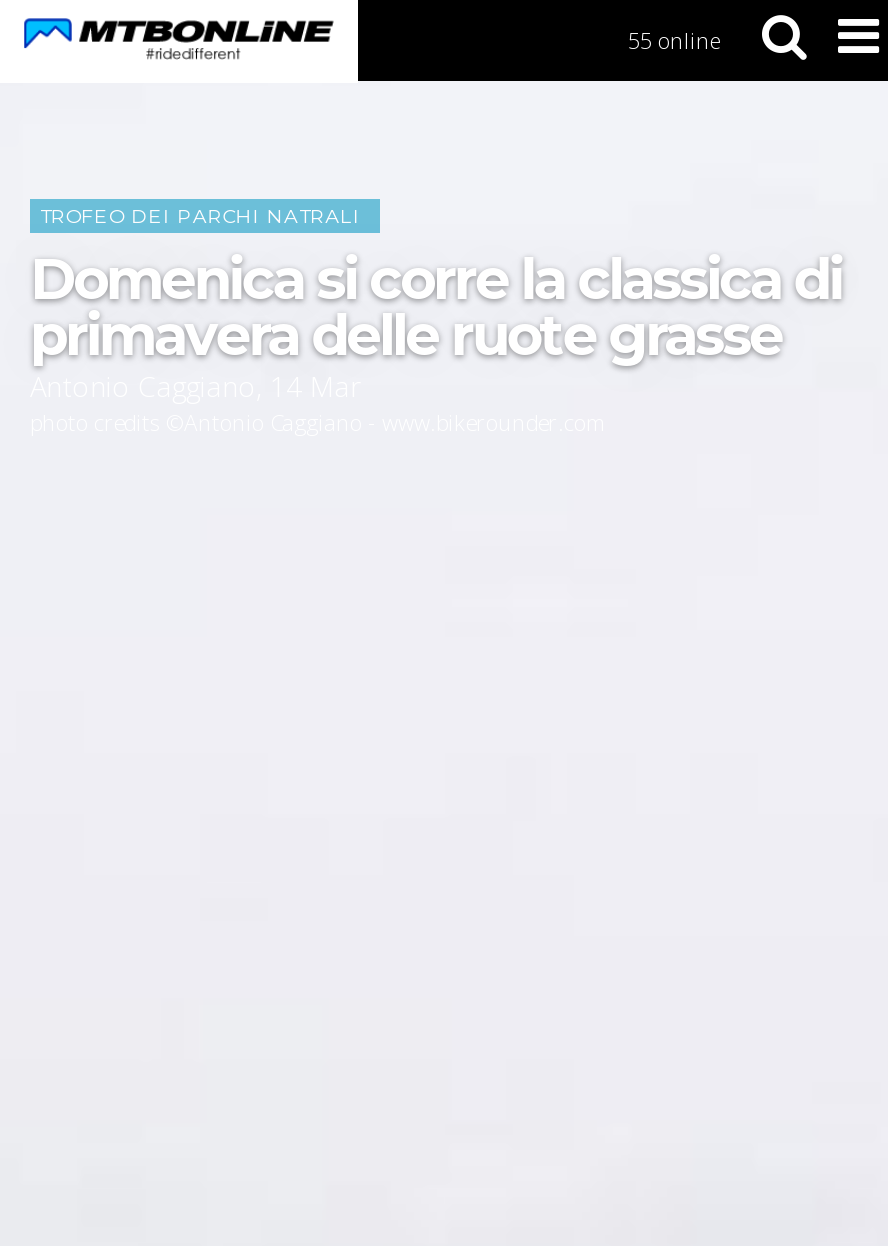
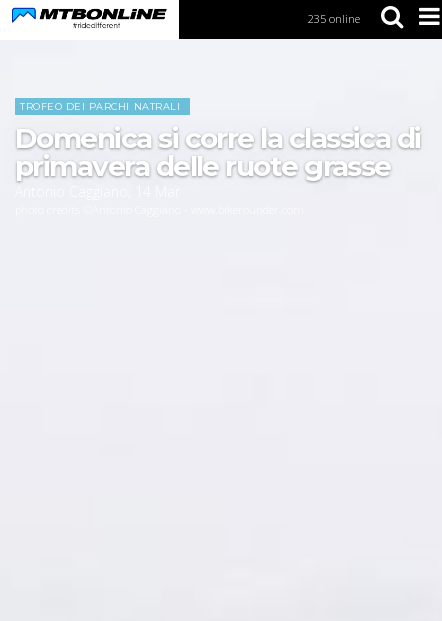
[628,24,720,54] 55 online -> [308,11,360,26] 235 online

